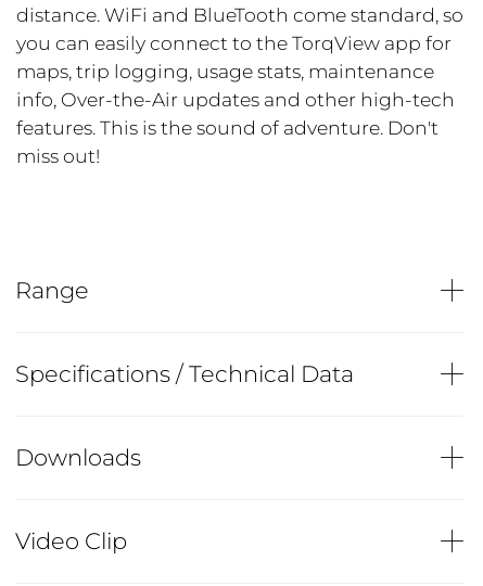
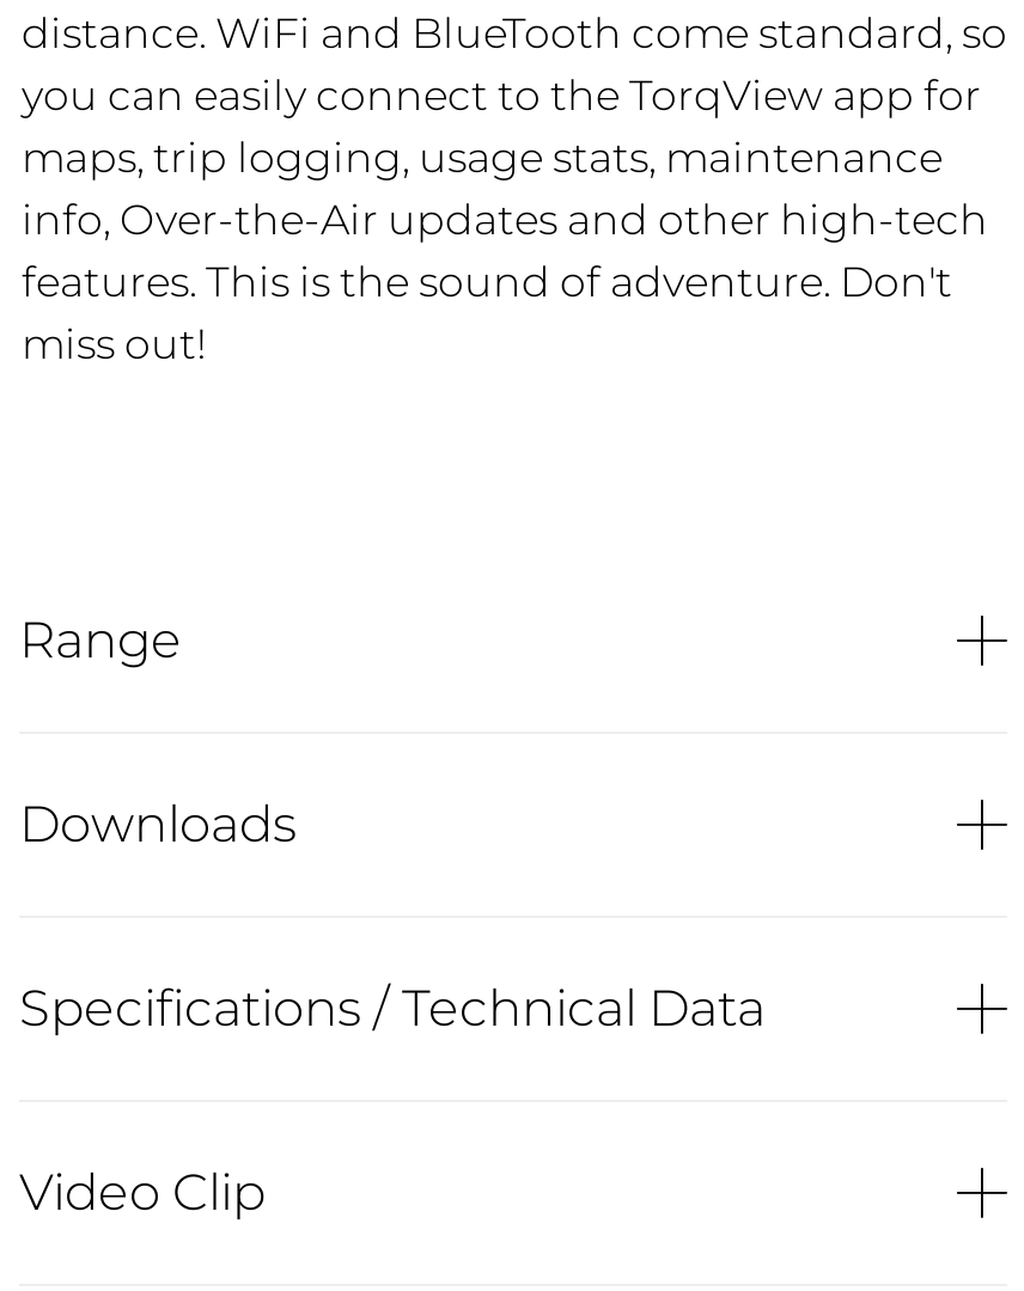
moved [15,360,354,387] -> [19,978,766,1038]: Specifications / Technical Data
moved [15,444,141,471] -> [19,794,297,853]: Downloads

